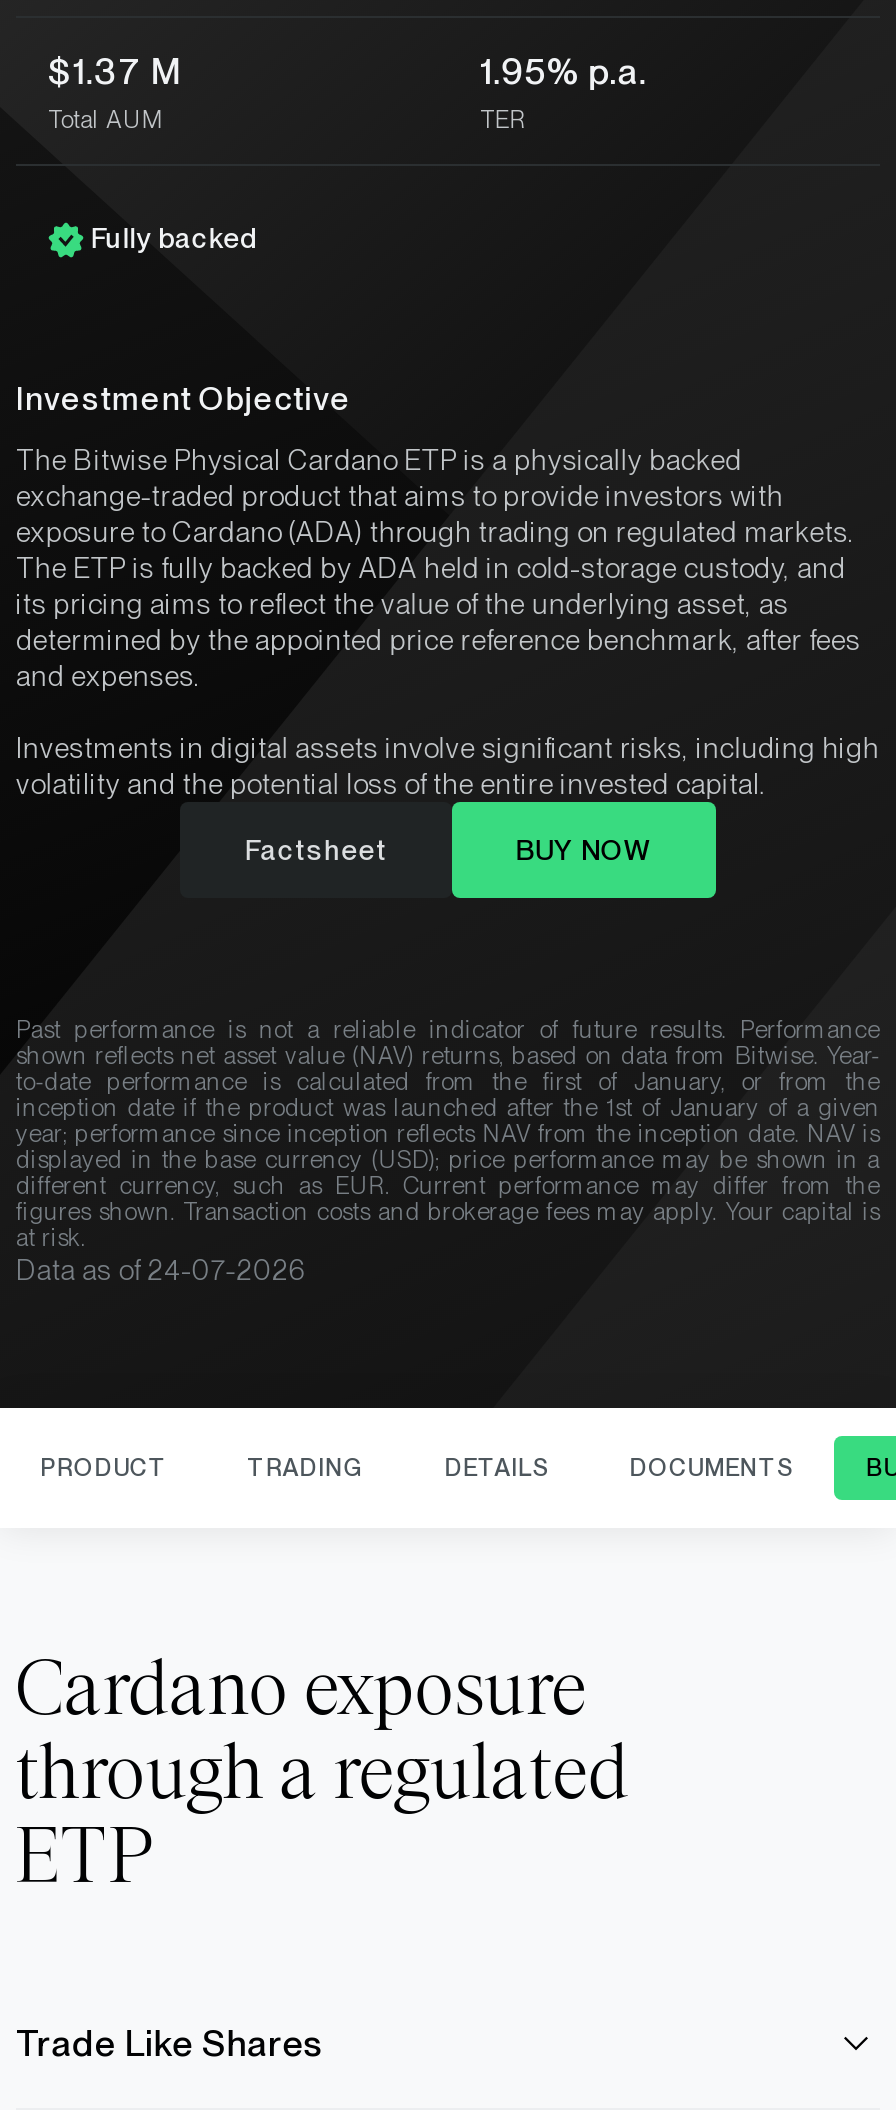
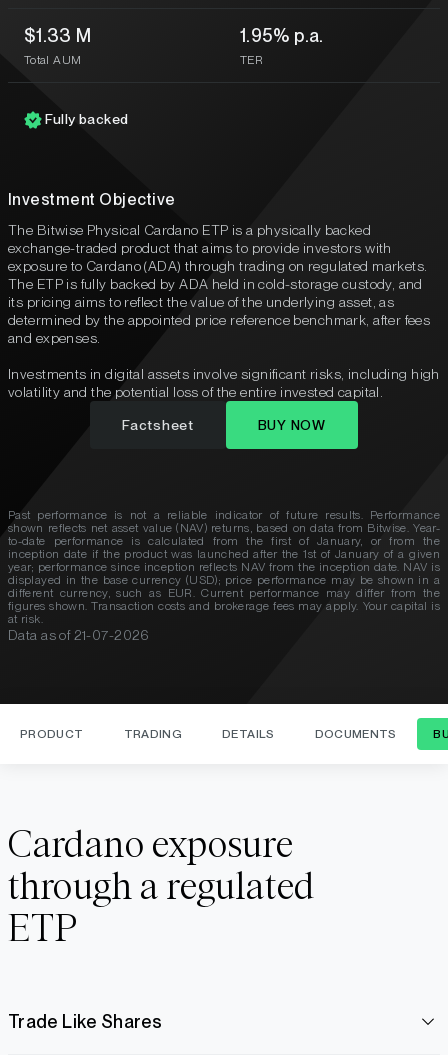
[48,50,181,92] $1.37 M -> [24,25,91,46] $1.33 M
[16,1254,308,1286] Data as of 24-07-2026 -> [8,627,150,643] Data as of 21-07-2026

